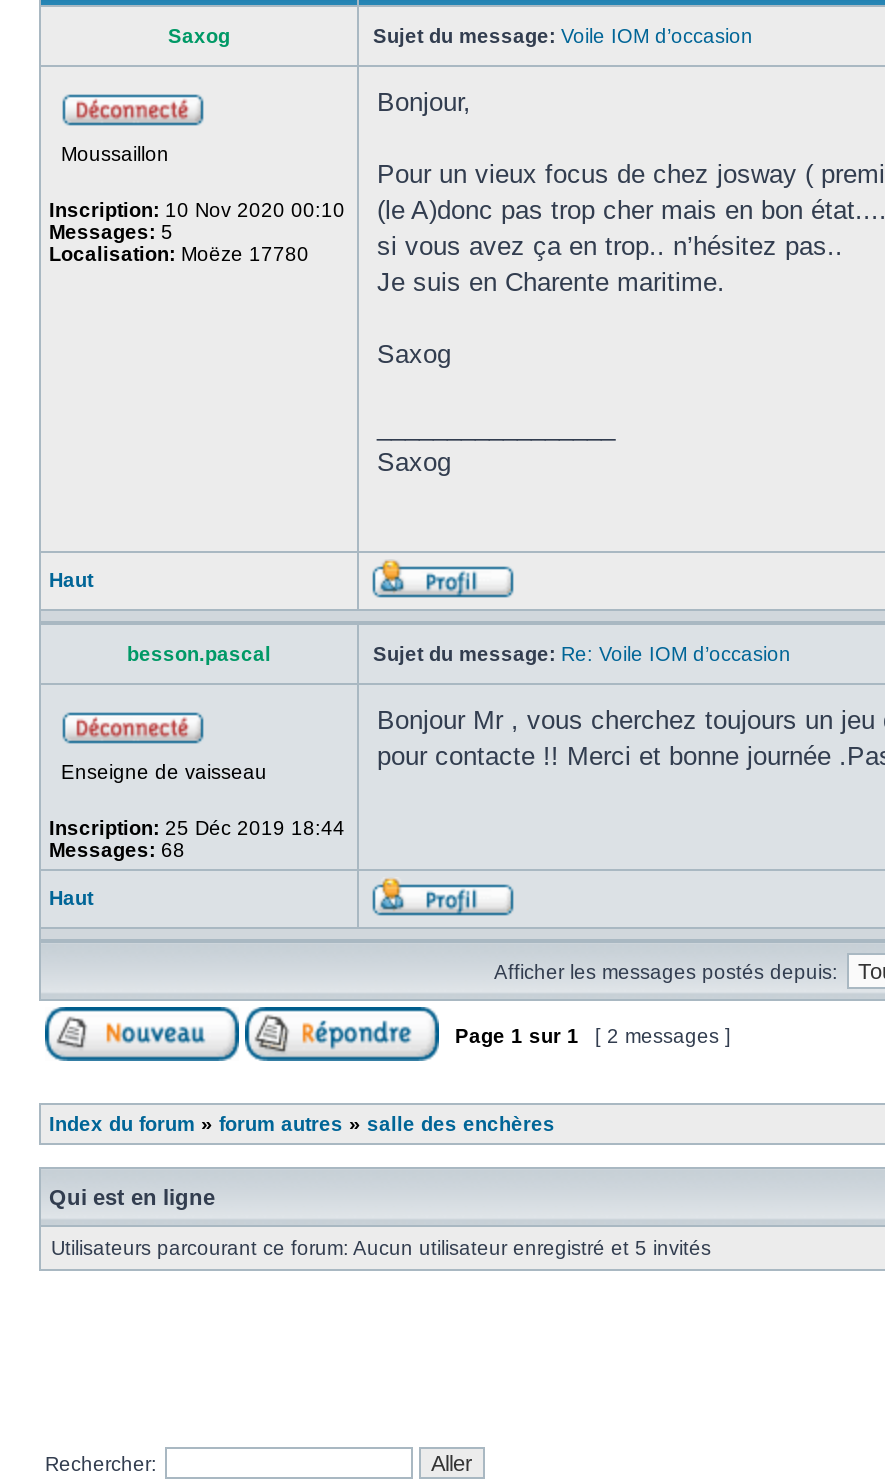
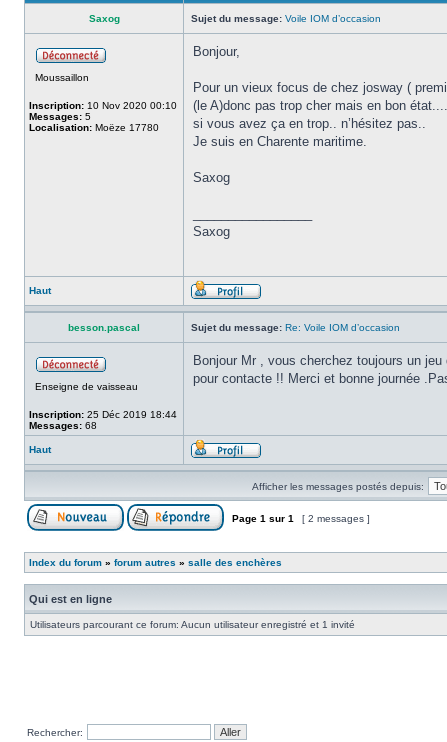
[51,1237,711,1259] Utilisateurs parcourant ce forum: Aucun utilisateur enregistré et 5 invités -> [30,619,355,630] Utilisateurs parcourant ce forum: Aucun utilisateur enregistré et 1 invité

